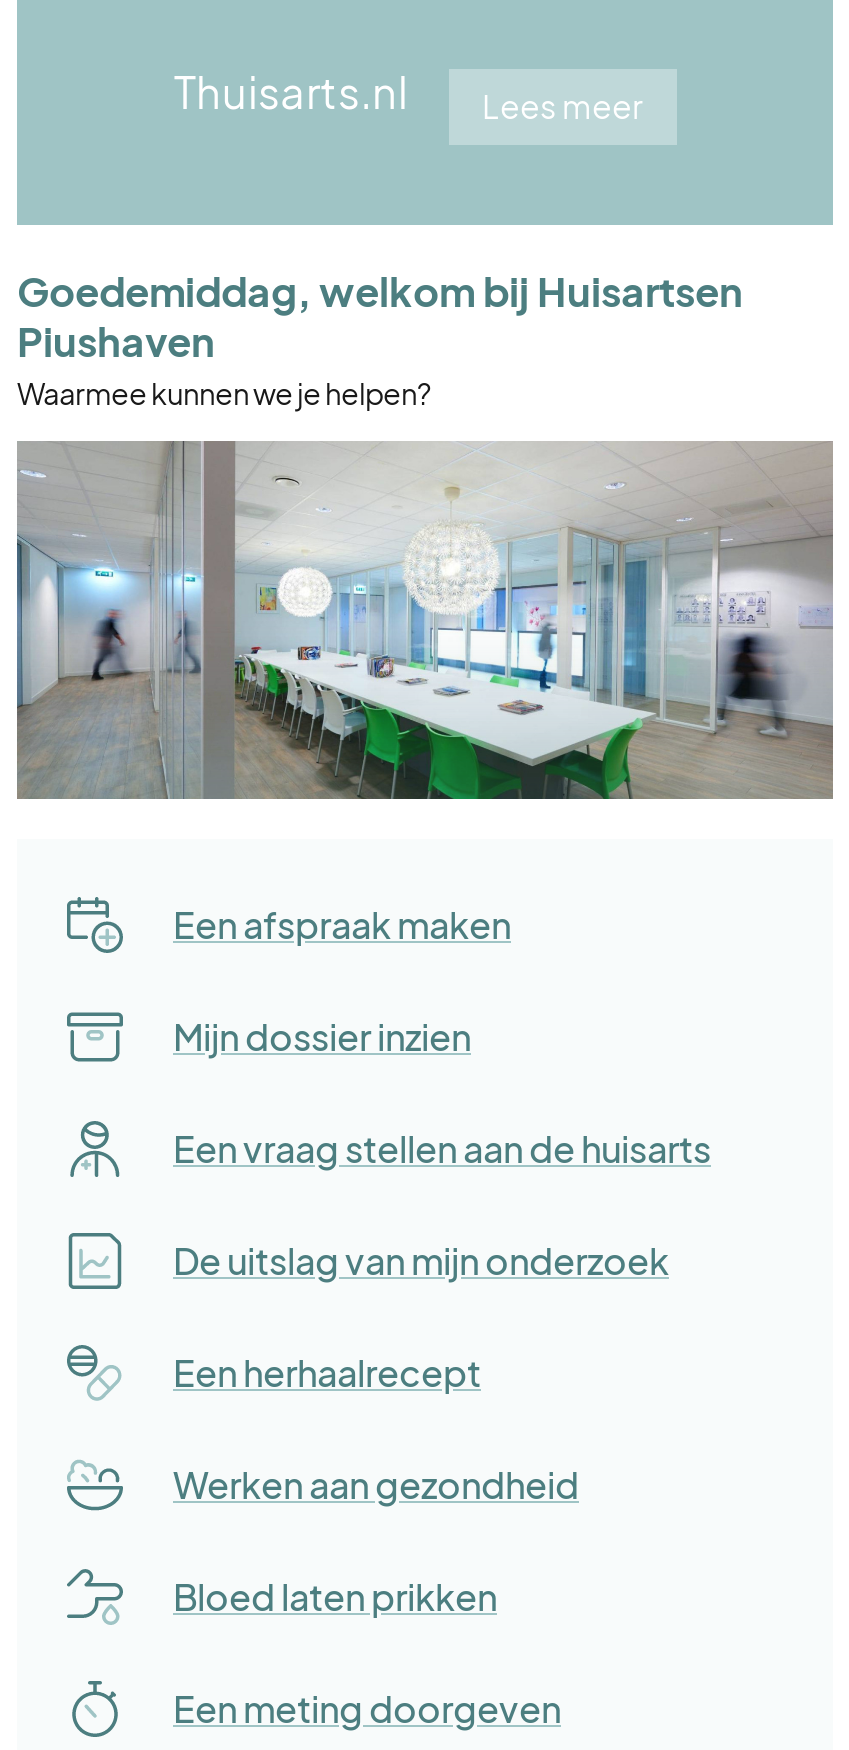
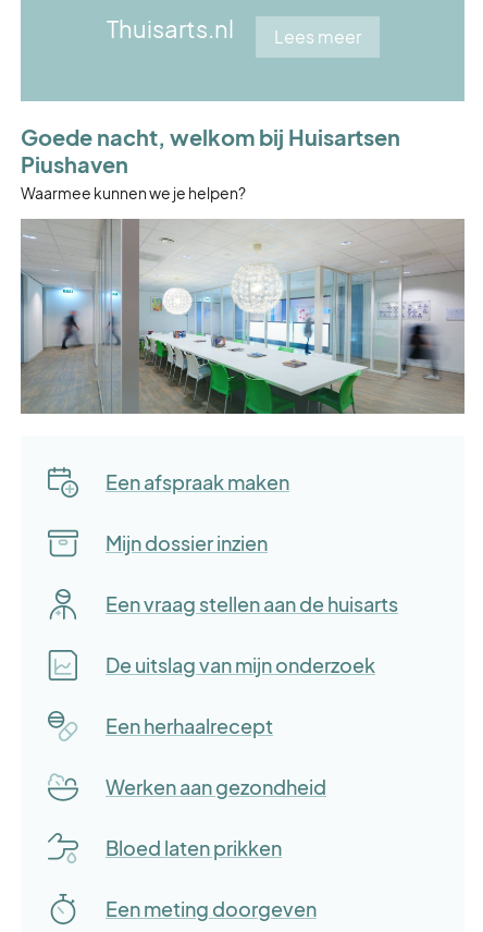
[17,265,743,315] Goedemiddag, welkom bij Huisartsen -> [21,123,400,150] Goede nacht, welkom bij Huisartsen

